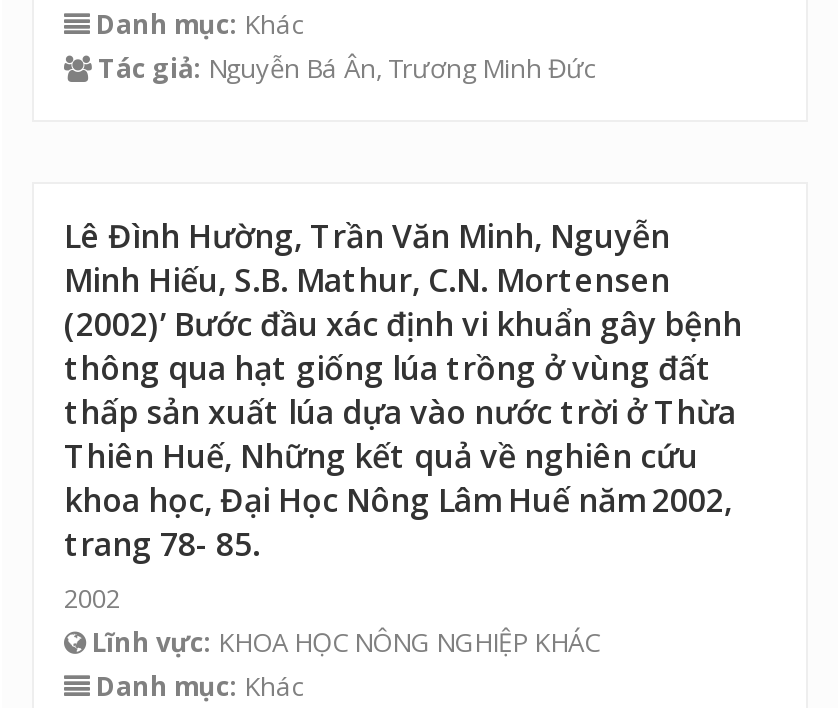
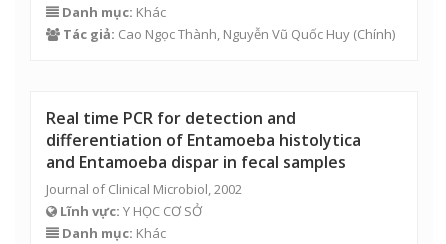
[98,49,596,85] Tác giả: Nguyễn Bá Ân, Trương Minh Đức -> [63,25,395,43] Tác giả: Cao Ngọc Thành, Nguyễn Vũ Quốc Huy (Chính)
[64,213,742,659] Lê Đình Hường, Trần Văn Minh, Nguyễn | Minh Hiếu, S.B. Mathur, C.N. Mortensen | (2002)’ Bước đầu xác định vi khuẩn gây bệnh | thông qua hạt giống lúa trồng ở vùng đất | thấp sản xuất lúa dựa vào nước trời ở Thừa | Thiên Huế, Những kết quả về nghiên cứu | khoa học, Đại Học Nông Lâm Huế năm 2002, | trang 78- 85. | 2002 | Lĩnh vực: KHOA HỌC NÔNG NGHIỆP KHÁC -> [46,107,361,220] Real time PCR for detection and | differentiation of Entamoeba histolytica | and Entamoeba dispar in fecal samples | Journal of Clinical Microbiol, 2002 | Lĩnh vực: Y HỌC CƠ SỞ

